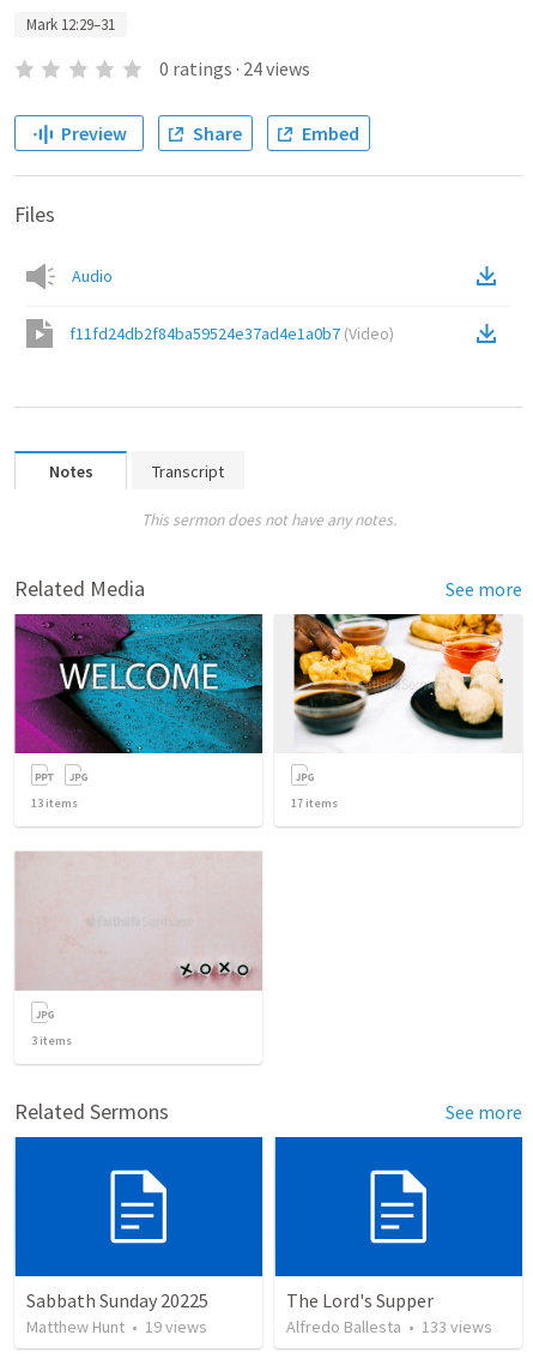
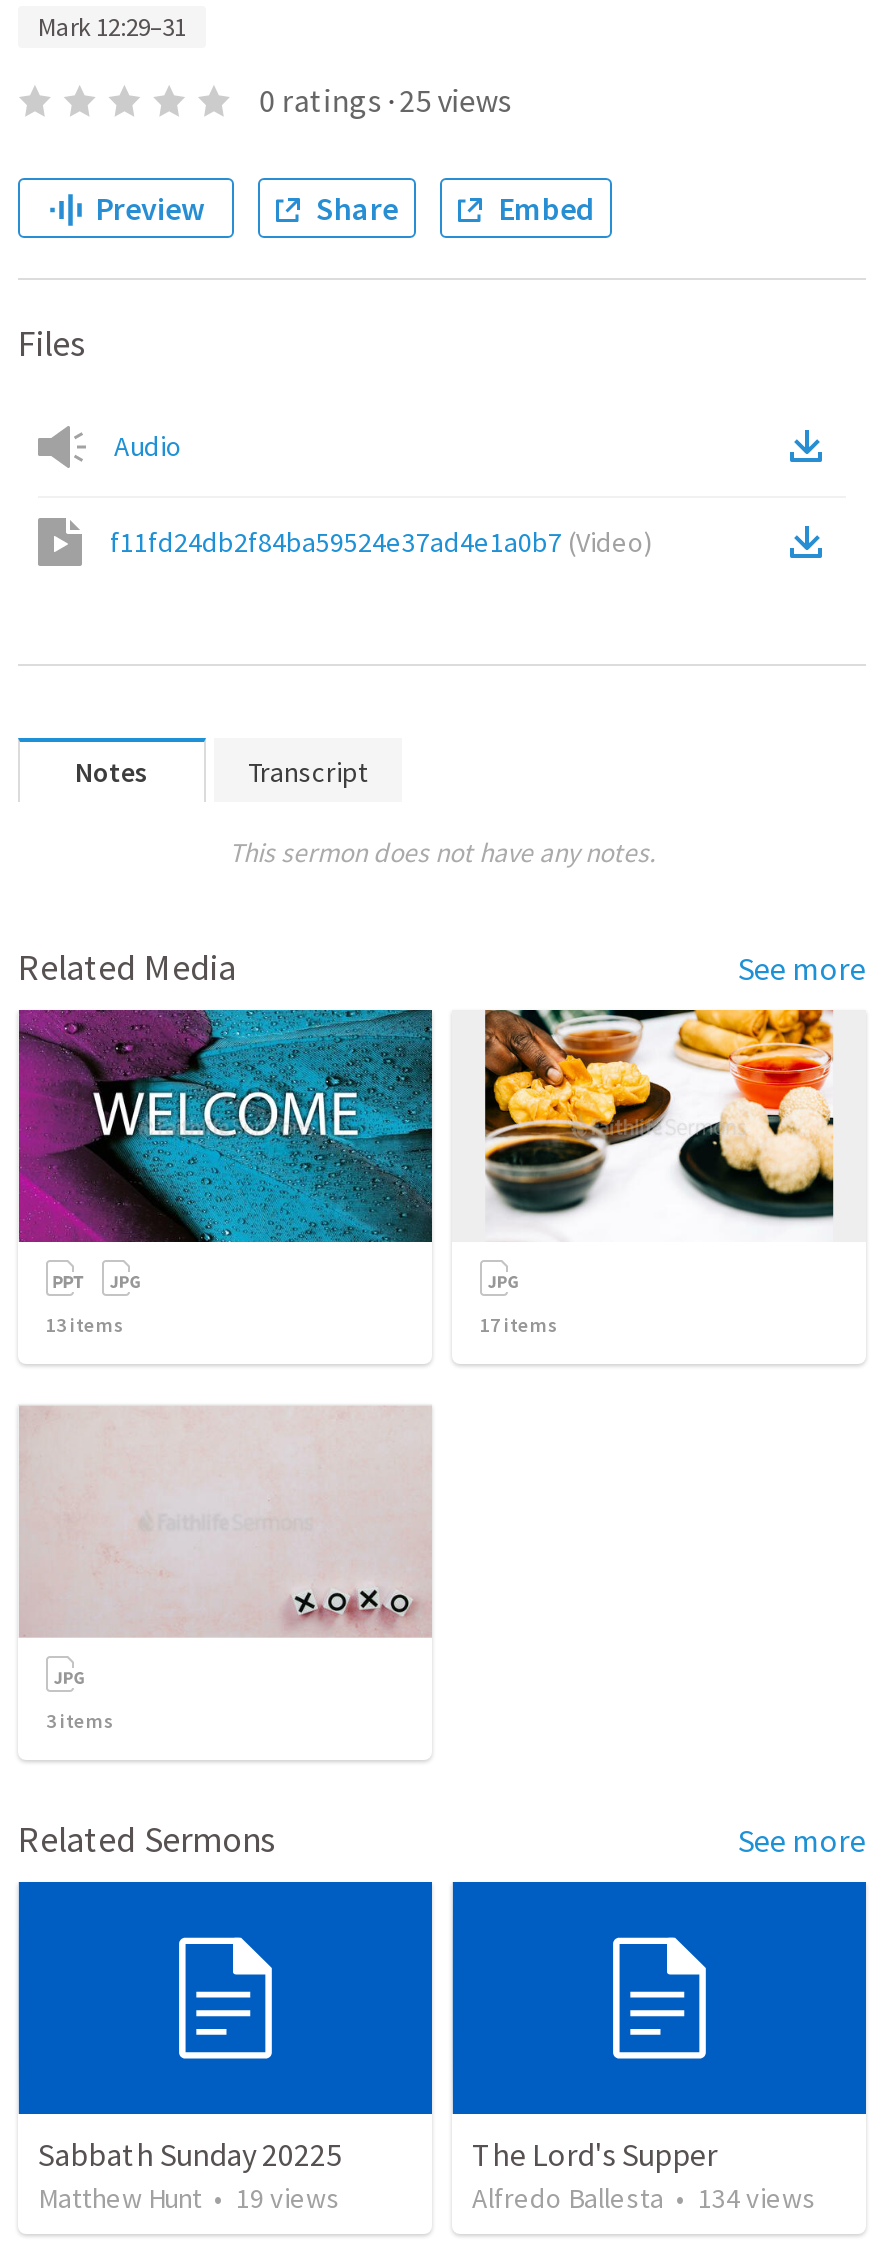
[159,56,310,80] 0 ratings · 24 views -> [259,80,511,120] 0 ratings · 25 views
[286,1316,492,1338] Alfredo Ballesta • 133 views -> [472,2181,816,2217] Alfredo Ballesta • 134 views

